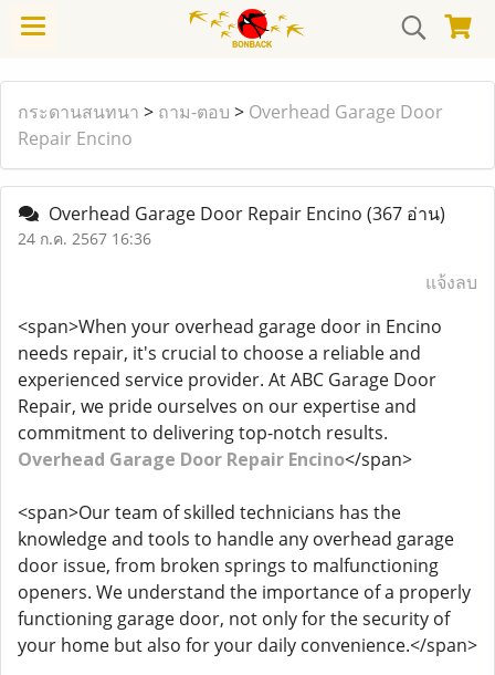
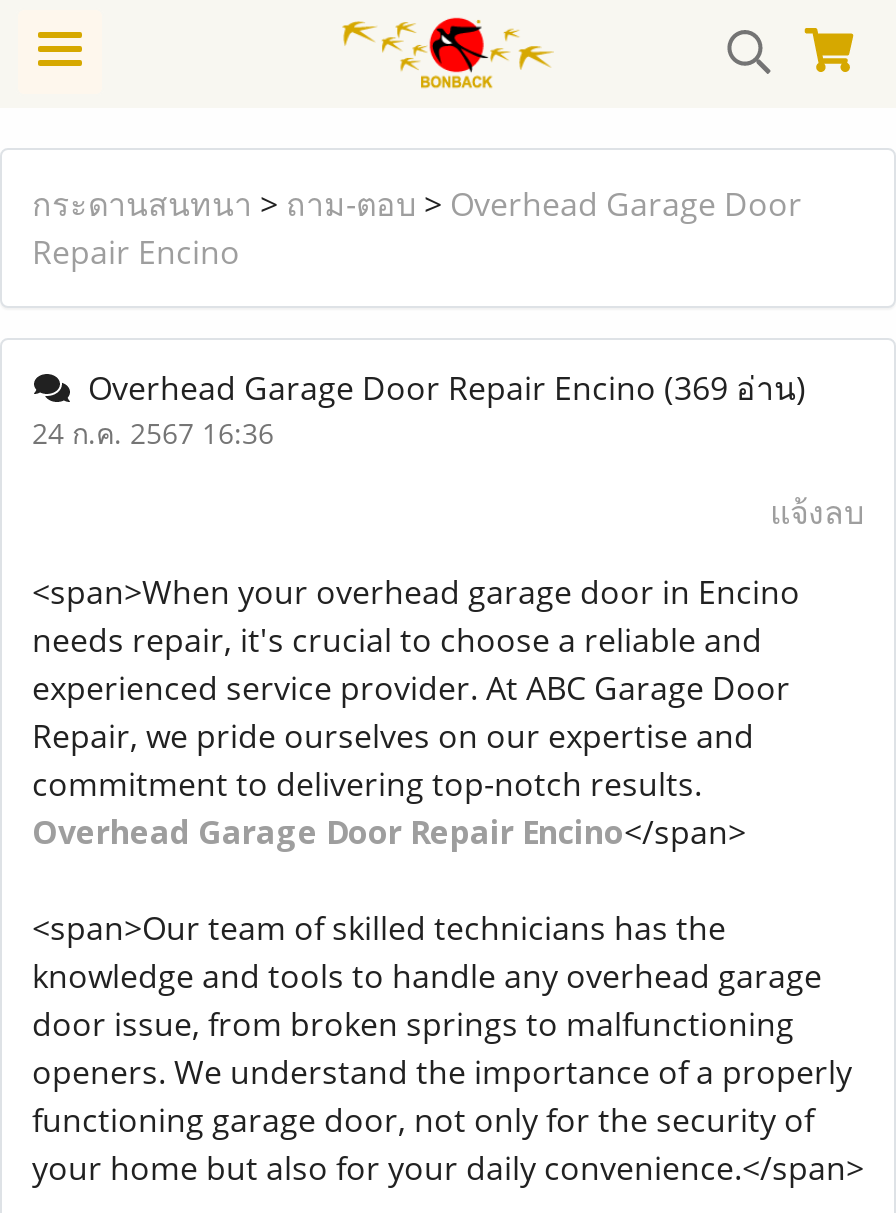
[40,201,445,226] Overhead Garage Door Repair Encino (367 อ่าน) -> [72,366,806,410] Overhead Garage Door Repair Encino (369 อ่าน)

